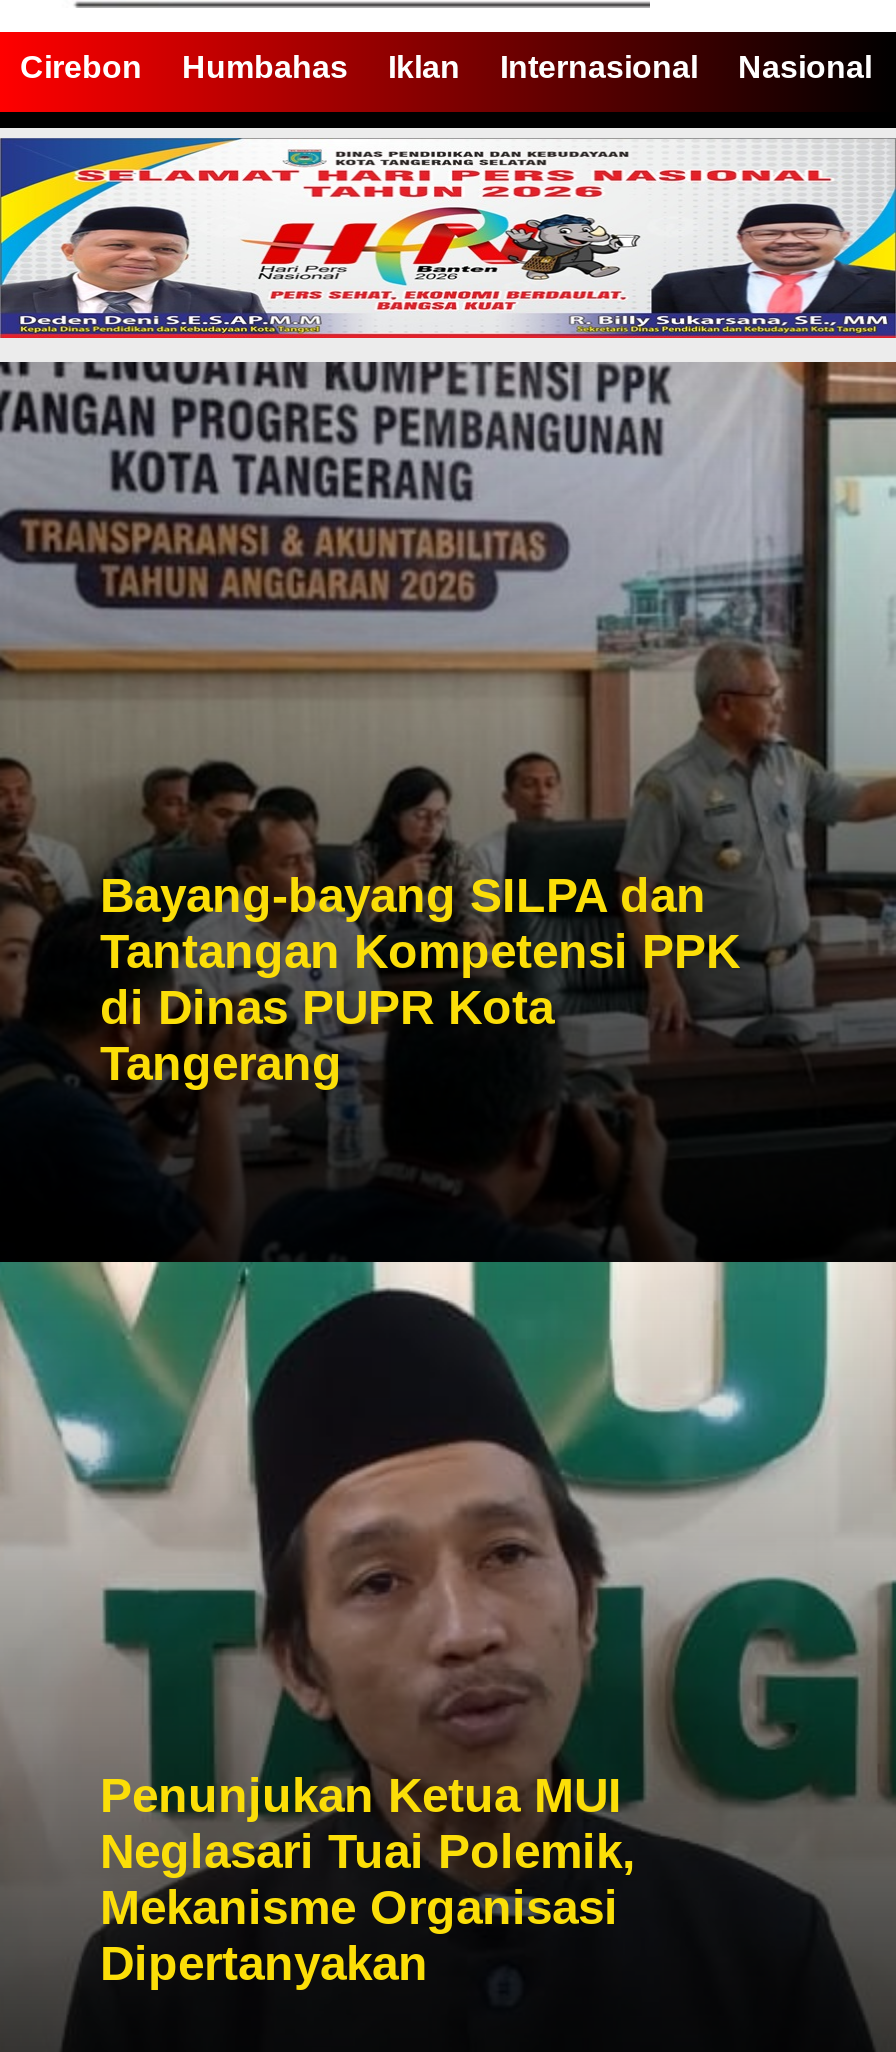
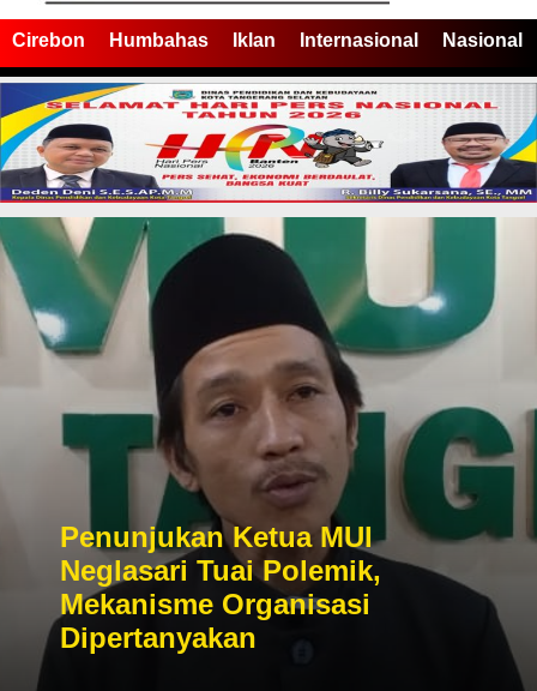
[6,360,890,1264] [image] | Bayang-bayang SILPA dan | Tantangan Kompetensi PPK | di Dinas PUPR Kota | Tangerang -> none

